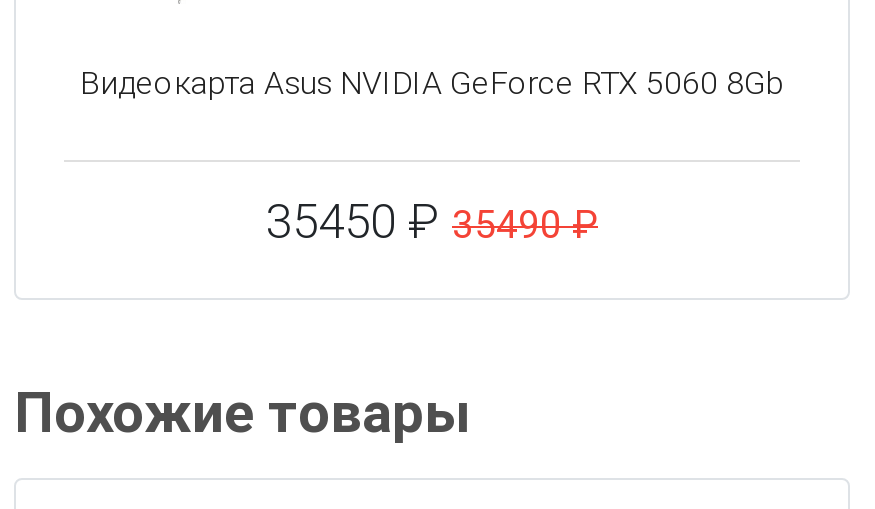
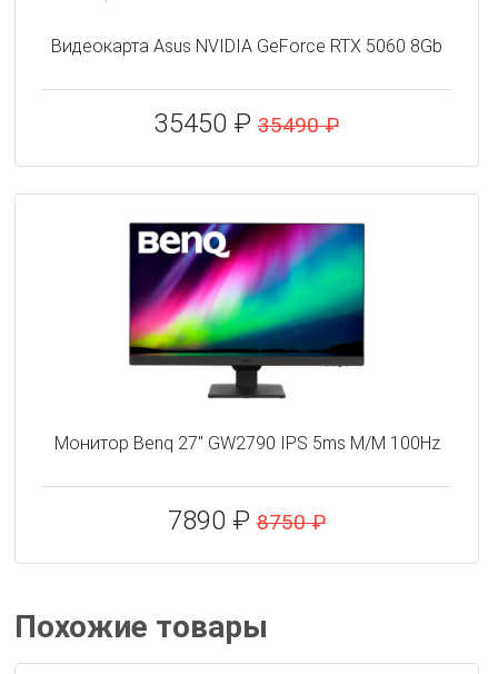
none -> [54,221,440,536] [image] | Монитор Benq 27" GW2790 IPS 5ms M/M 100Hz | 7890 ₽ 8750 ₽

